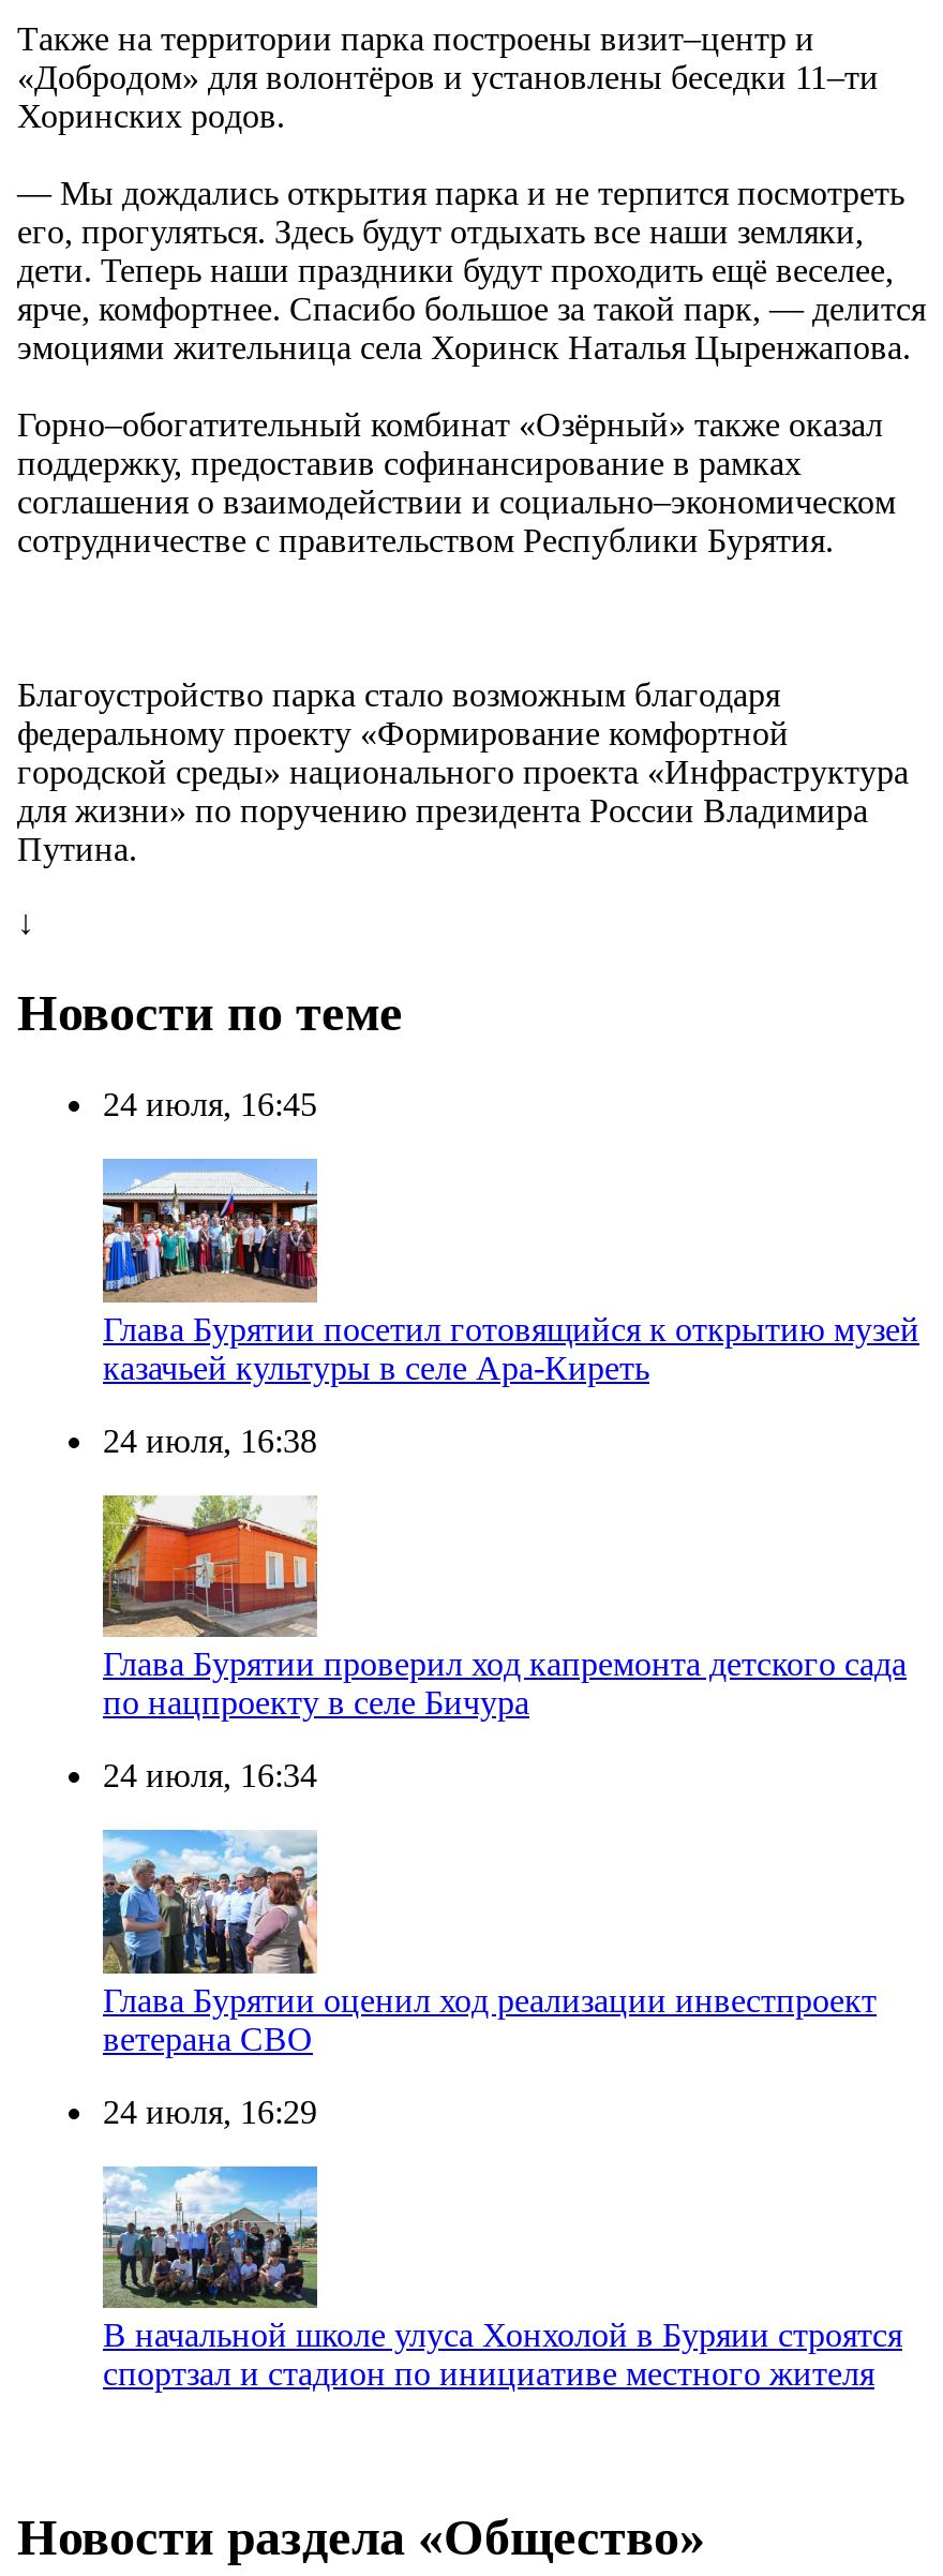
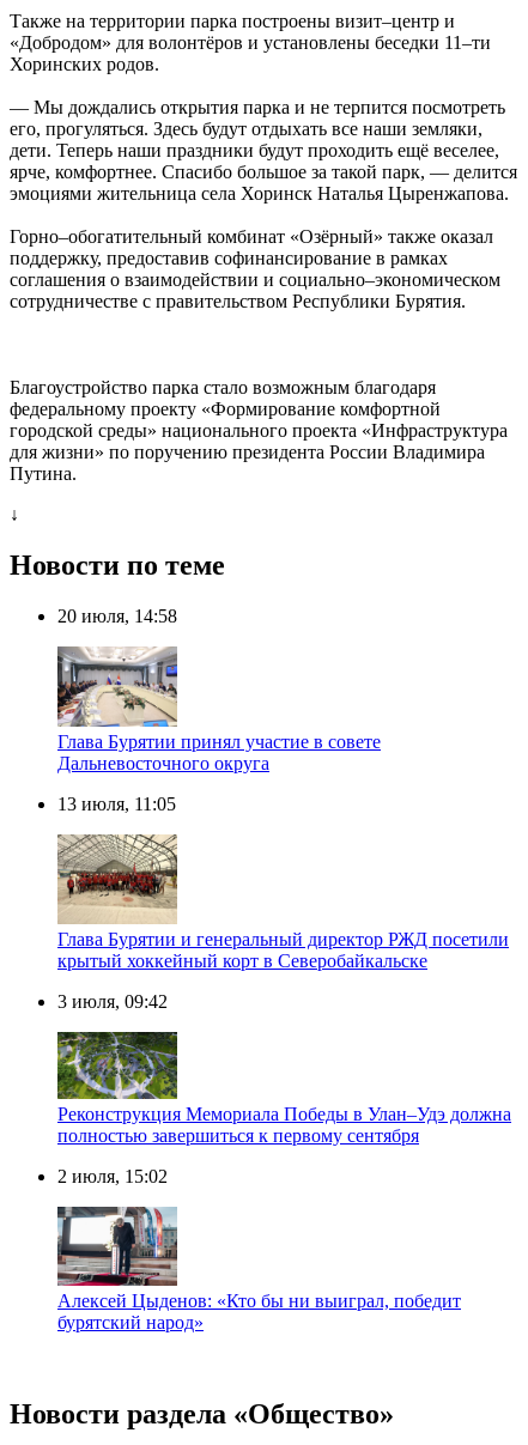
[103,1086,317,1122] 24 июля, 16:45 -> [57,606,177,626] 20 июля, 14:58
[101,1157,919,1385] [image] | Глава Бурятии посетил готовящийся к открытию музей | казачьей культуры в селе Ара-Киреть -> [56,645,381,773] [image] | Глава Бурятии принял участие в совете | Дальневосточного округа
[103,1421,317,1458] 24 июля, 16:38 -> [57,793,176,813] 13 июля, 11:05
[101,1495,907,1721] [image] | Глава Бурятии проверил ход капремонта детского сада | по нацпроекту в селе Бичура -> [56,834,509,970] [image] | Глава Бурятии и генеральный директор РЖД посетили | крытый хоккейный корт в Северобайкальске
[103,1757,317,1794] 24 июля, 16:34 -> [57,991,168,1011] 3 июля, 09:42
[101,1832,877,2057] [image] | Глава Бурятии оценил ход реализации инвестпроект | ветерана СВО -> [56,1021,511,1145] [image] | Реконструкция Мемориала Победы в Улан–Удэ должна | полностью завершиться к первому сентября
[103,2093,317,2129] 24 июля, 16:29 -> [57,1166,168,1186] 2 июля, 15:02
[103,2164,902,2392] [image] | В начальной школе улуса Хонхолой в Буряии строятся | спортзал и стадион по инициативе местного жителя -> [56,1206,461,1333] [image] | Алексей Цыденов: «Кто бы ни выиграл, победит | бурятский народ»

